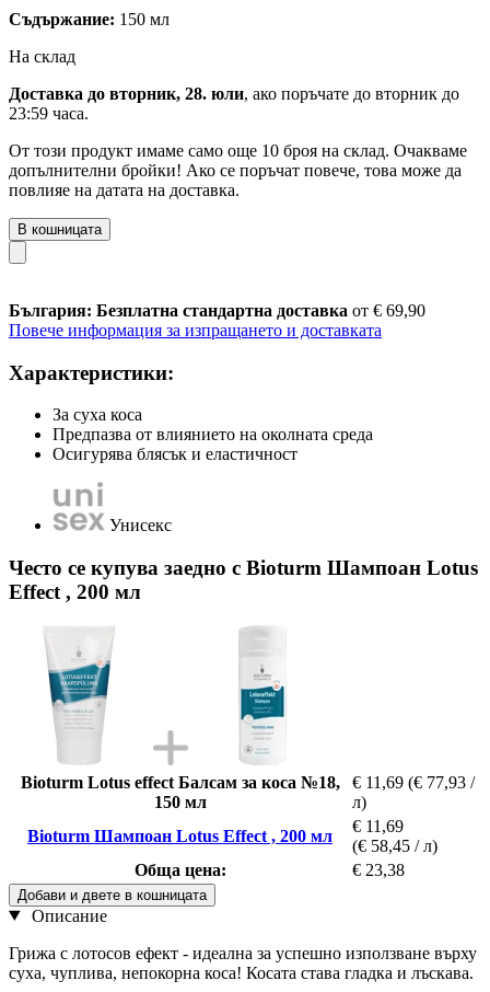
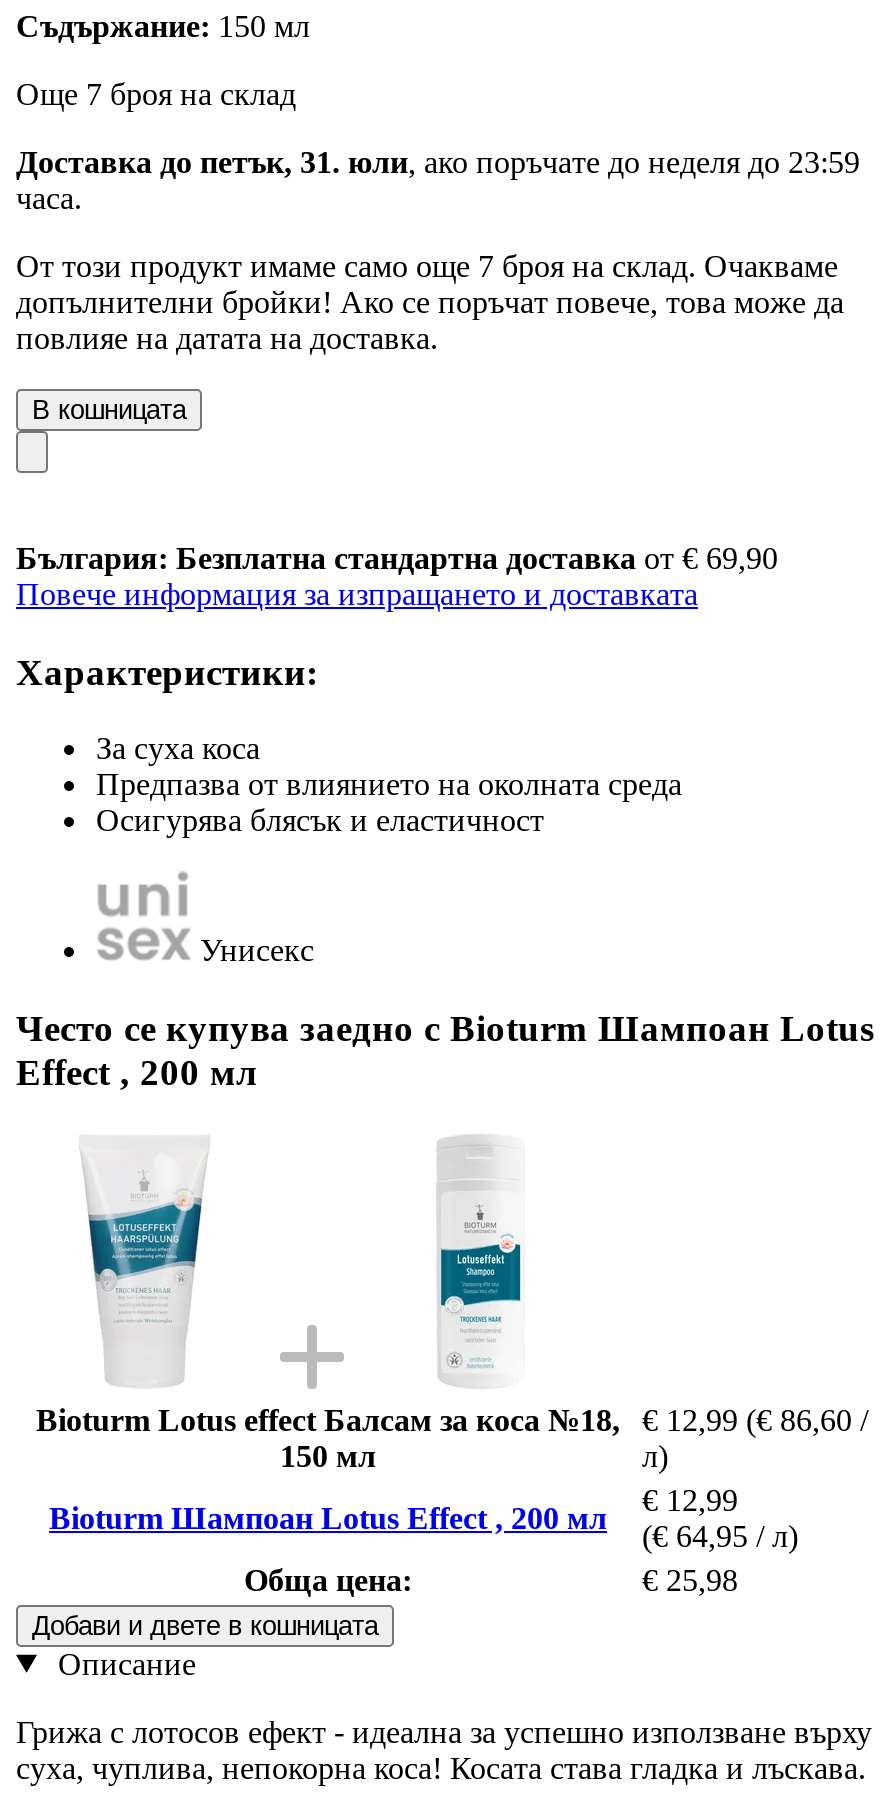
[9,47,75,65] На склад -> [16,77,296,111] Още 7 броя на склад
[9,84,459,122] Доставка до вторник, 28. юли, ако поръчате до вторник до | 23:59 часа. -> [16,145,860,215] Доставка до петък, 31. юли, ако поръчате до неделя до 23:59 | часа.
[9,141,467,160] От този продукт имаме само още 10 броя на склад. Очакваме -> [16,249,838,283] От този продукт имаме само още 7 броя на склад. Очакваме
[20,773,475,791] Bioturm Lotus effect Балсам за коса №18, € 11,69 (€ 77,93 / -> [36,1402,868,1436] Bioturm Lotus effect Балсам за коса №18, € 12,99 (€ 86,60 /
[352,816,404,835] € 11,69 -> [642,1482,738,1516] € 12,99
[352,836,437,855] (€ 58,45 / л) -> [642,1518,798,1552] (€ 64,95 / л)
[352,860,405,879] € 23,38 -> [642,1562,738,1596] € 25,98

